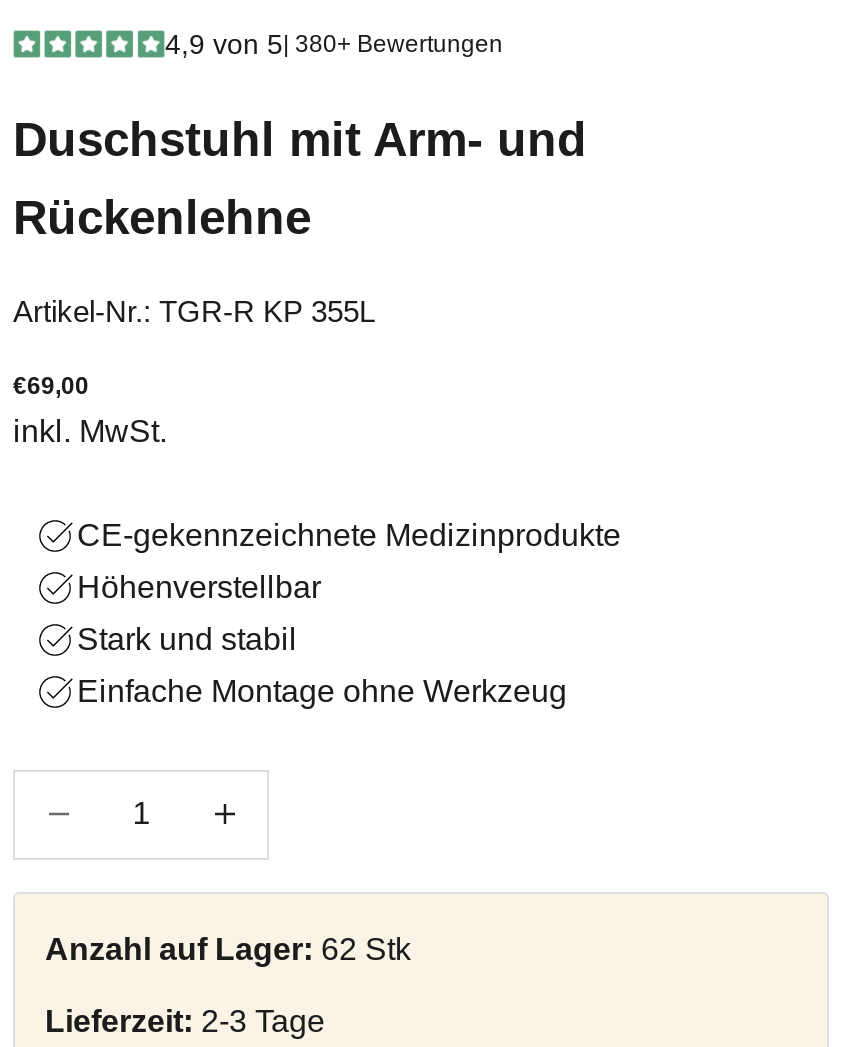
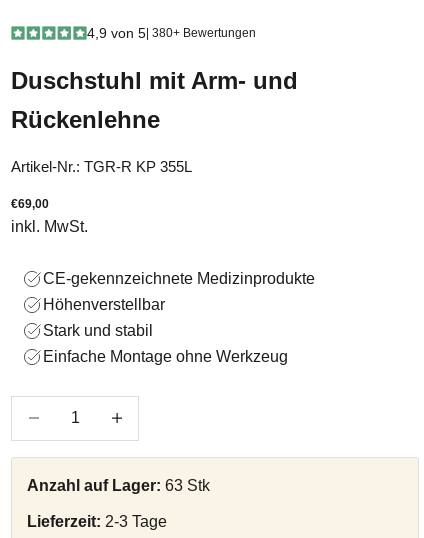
[45,931,411,965] Anzahl auf Lager: 62 Stk -> [27,477,210,494] Anzahl auf Lager: 63 Stk

